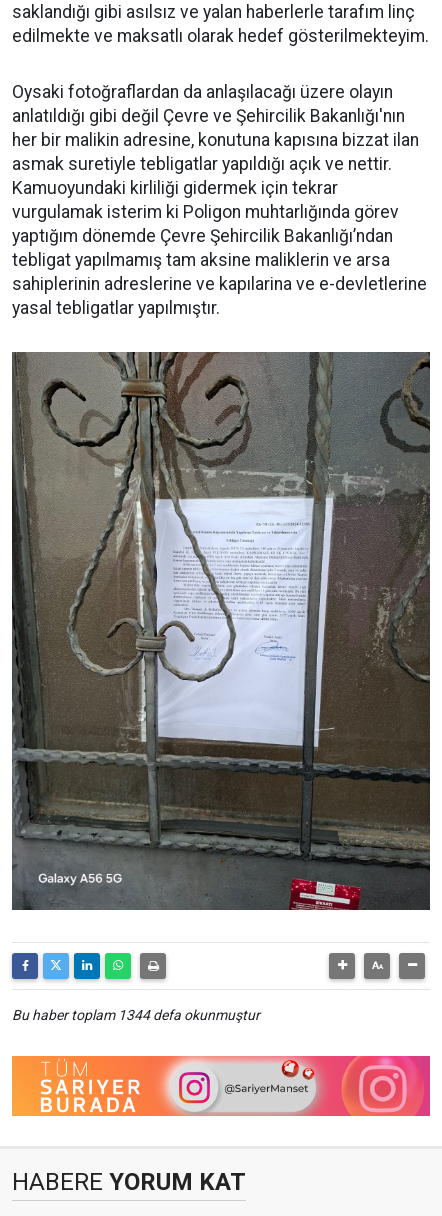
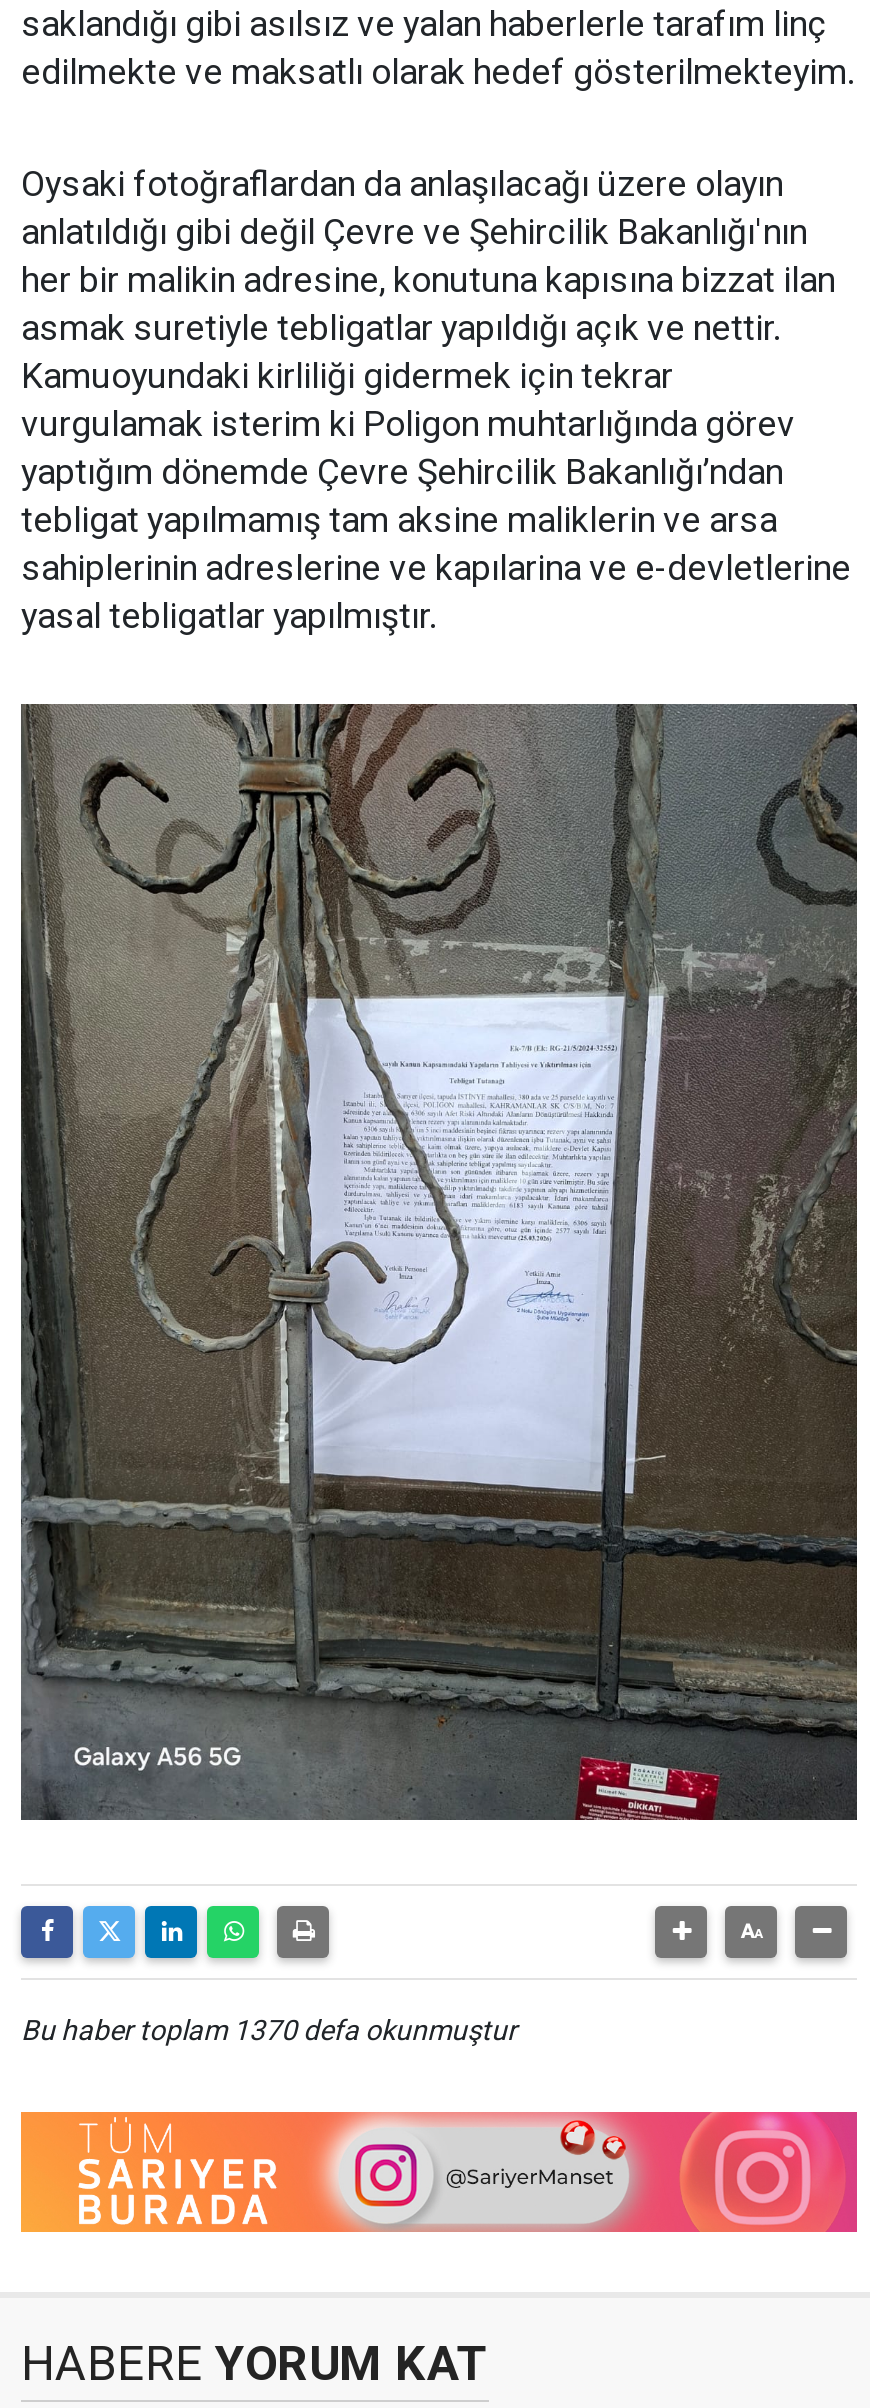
[12,1006,260,1022] Bu haber toplam 1344 defa okunmuştur -> [21,2013,517,2045] Bu haber toplam 1370 defa okunmuştur

